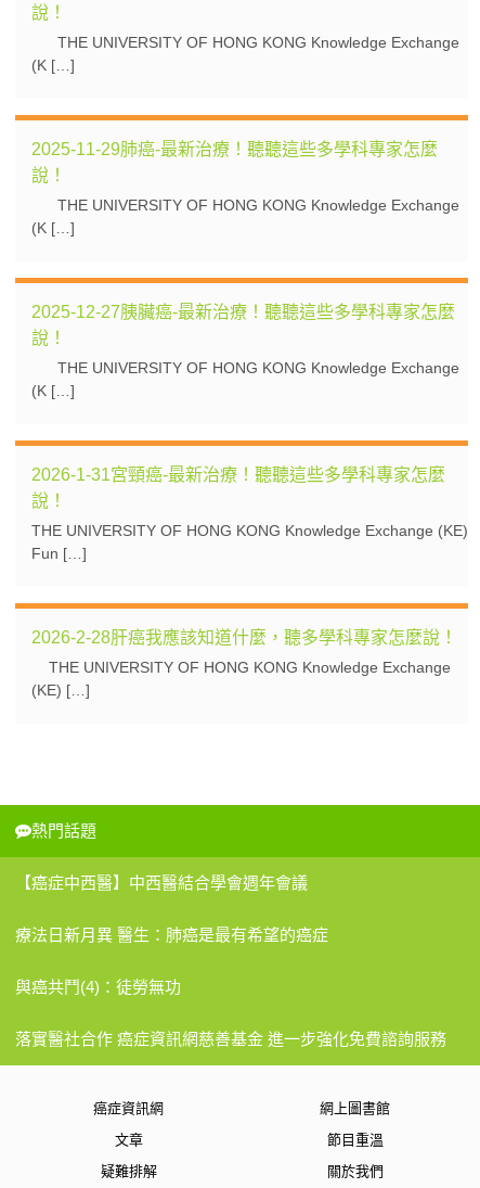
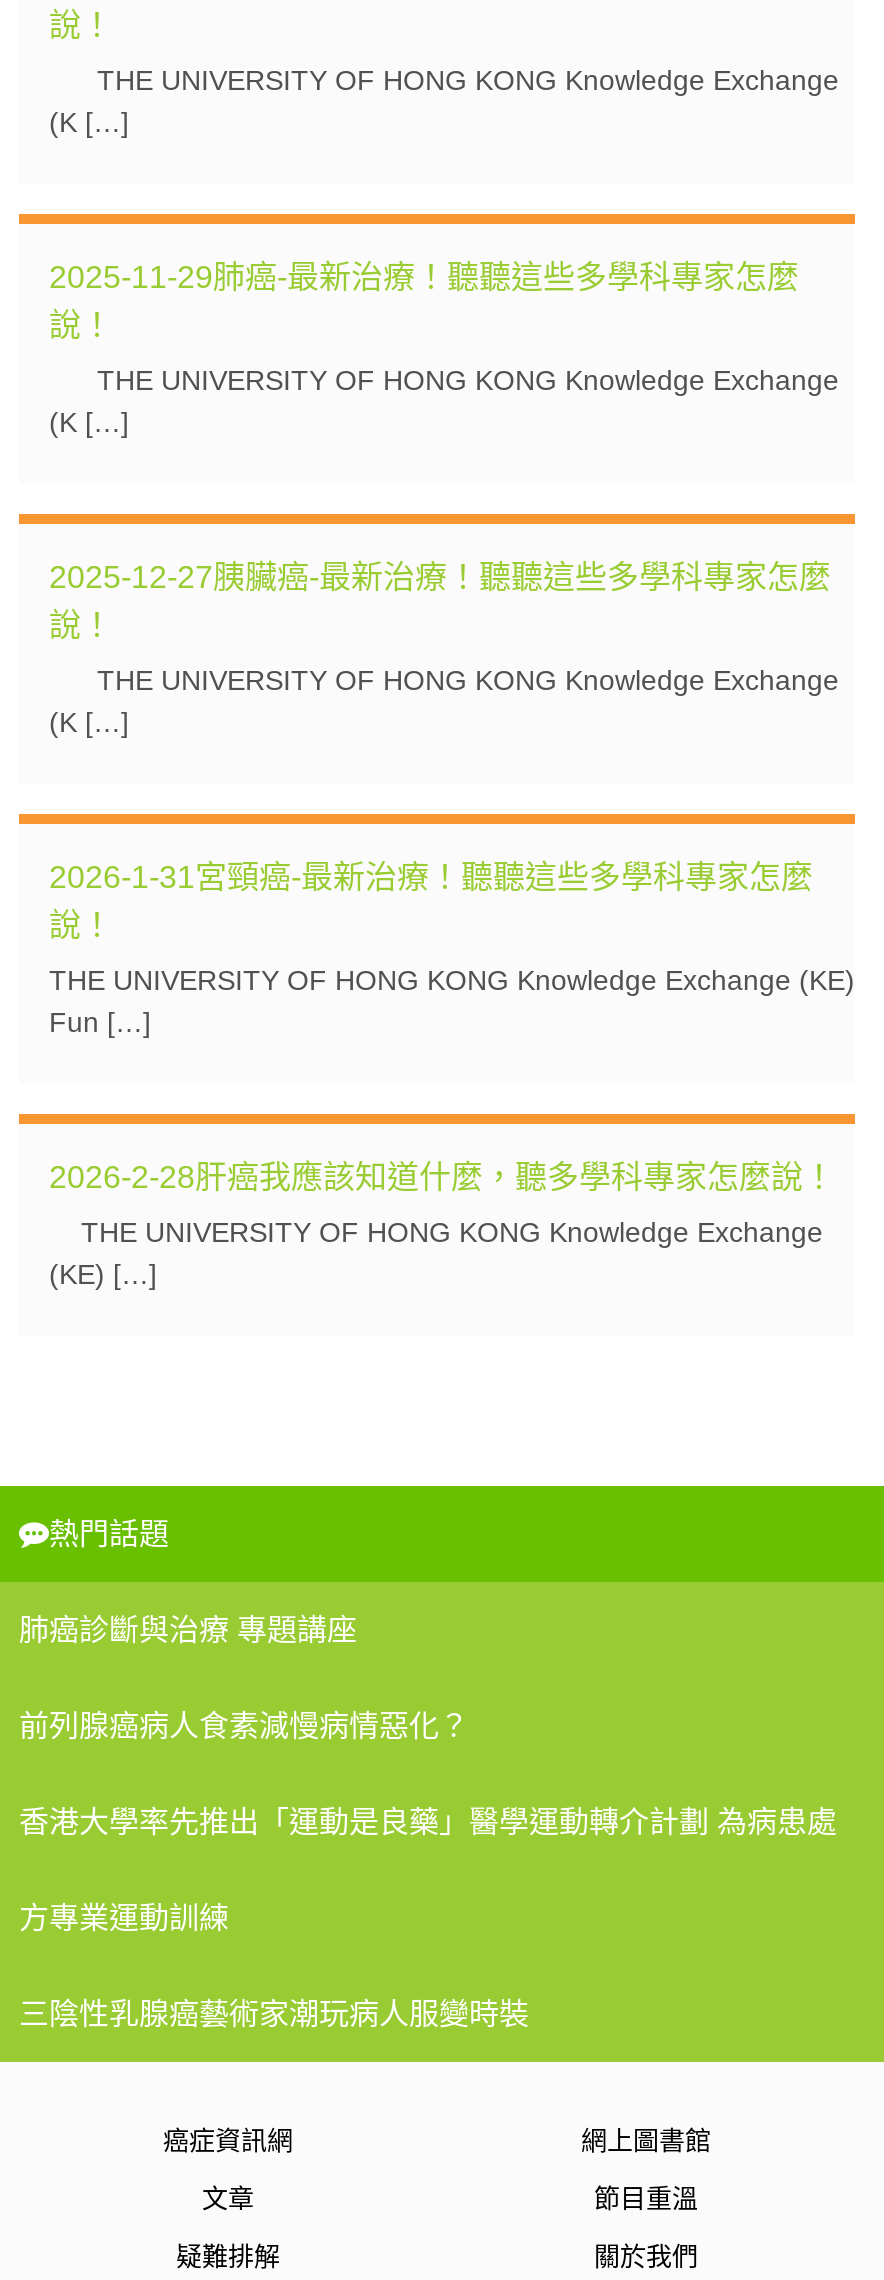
[15,874,446,1048] 【癌症中西醫】中西醫結合學會週年會議 | 療法日新月異 醫生：肺癌是最有希望的癌症 | 與癌共鬥(4)：徒勞無功 | 落實醫社合作 癌症資訊網慈善基金 進一步強化免費諮詢服務 -> [19,1611,837,2029] 肺癌診斷與治療 專題講座 | 前列腺癌病人食素減慢病情惡化？ | 香港大學率先推出「運動是良藥」醫學運動轉介計劃 為病患處 | 方專業運動訓練 | 三陰性乳腺癌藝術家潮玩病人服變時裝

